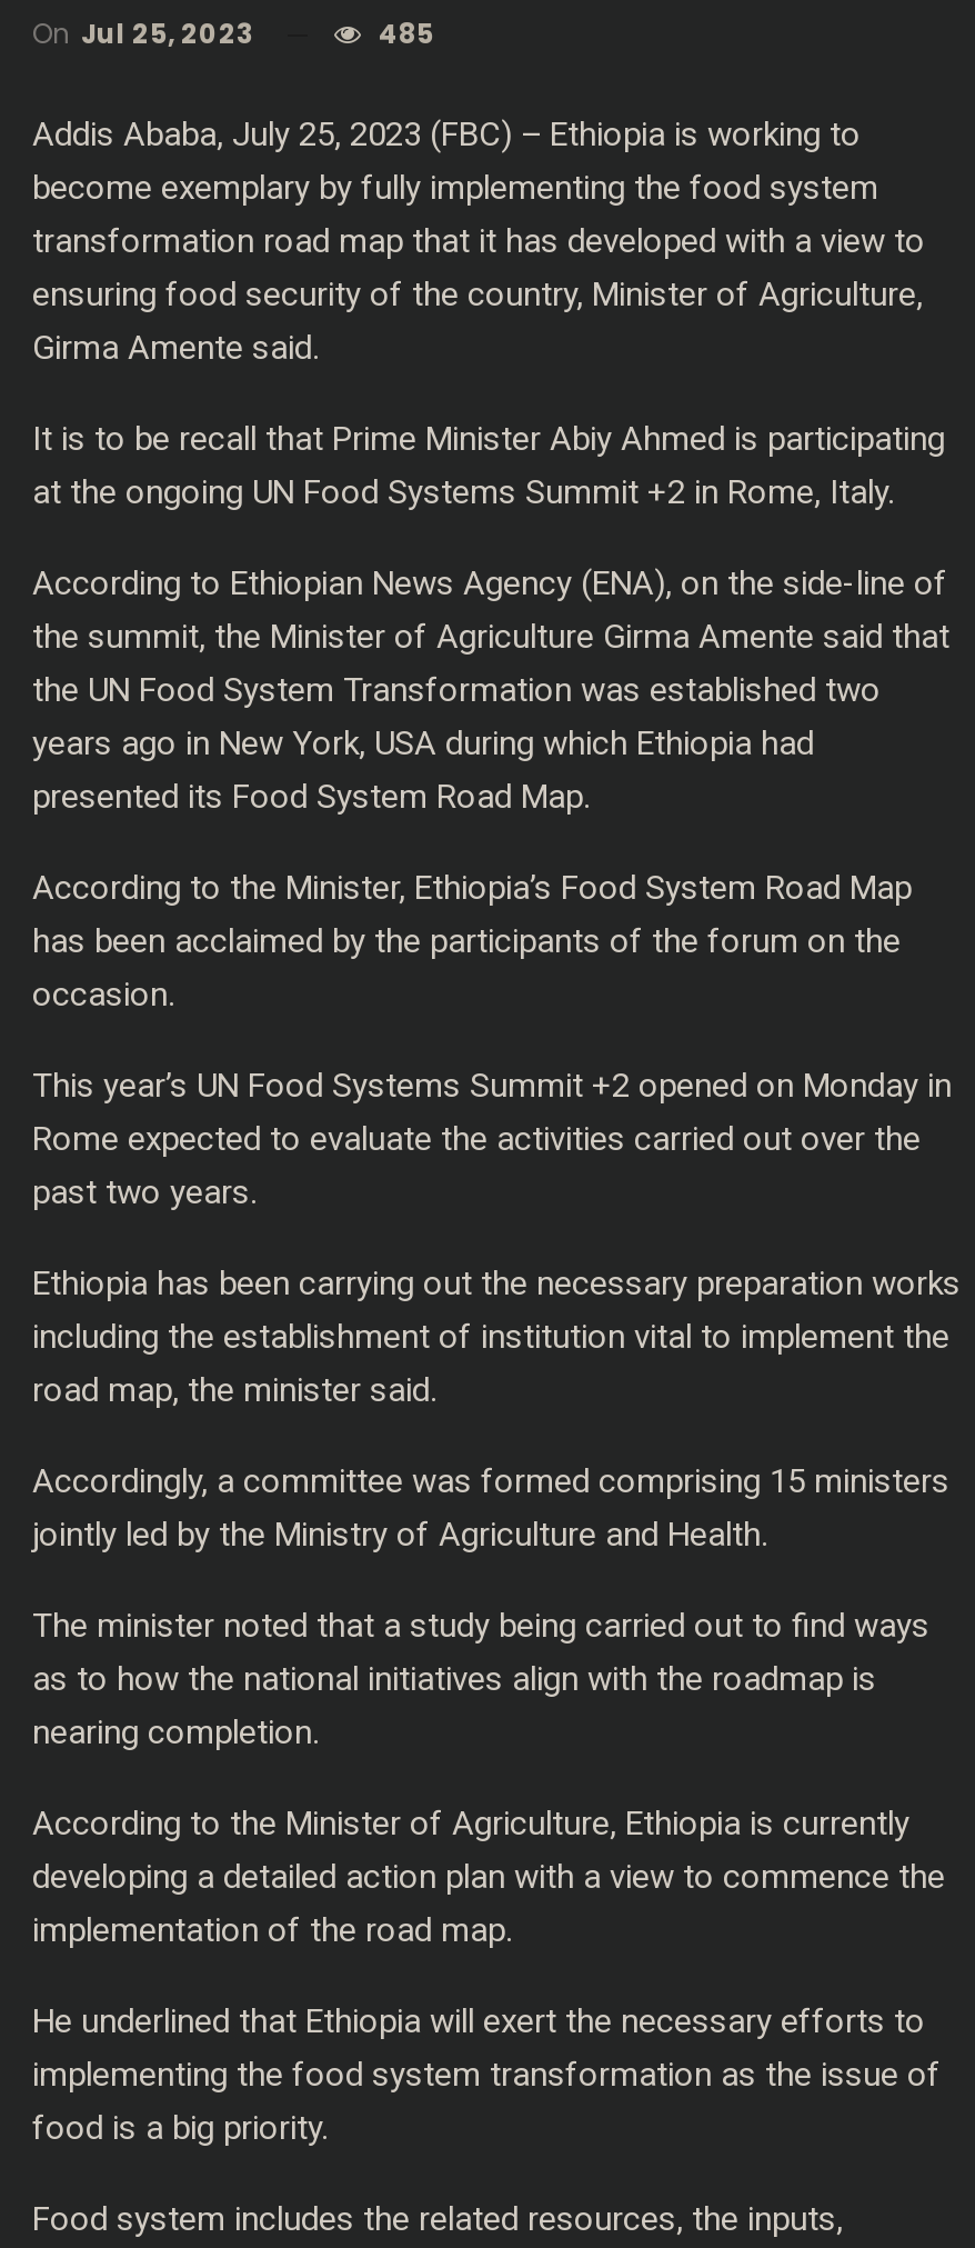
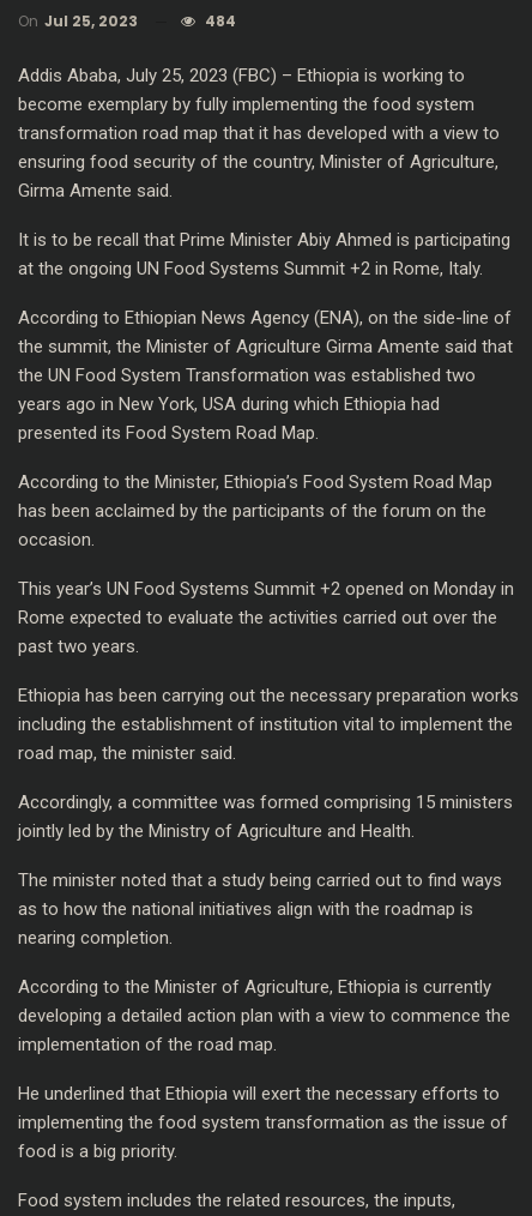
[379,15,434,52] 485 -> [205,11,236,31] 484

